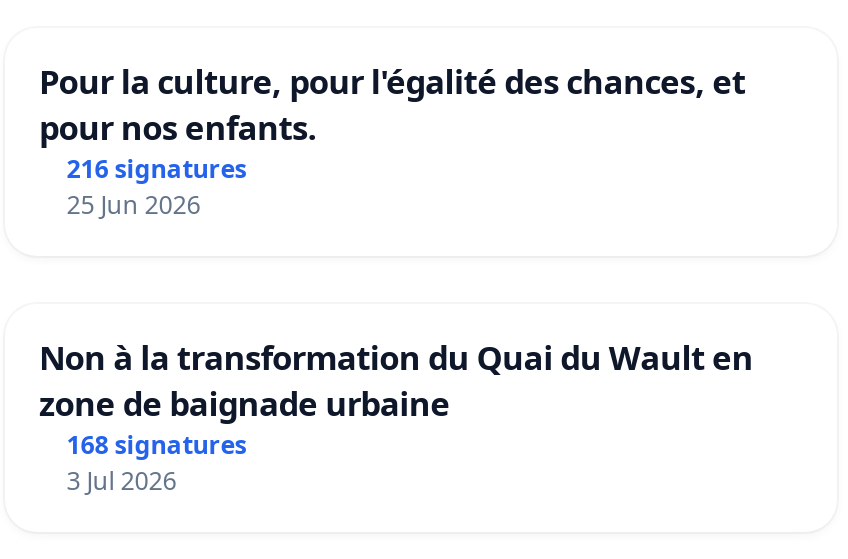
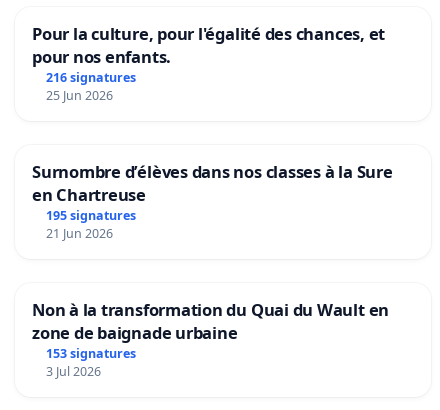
none -> [32,160,393,242] Surnombre d’élèves dans nos classes à la Sure | en Chartreuse | 195 signatures | 21 Jun 2026
[67,428,247,462] 168 signatures -> [46,345,136,362] 153 signatures

